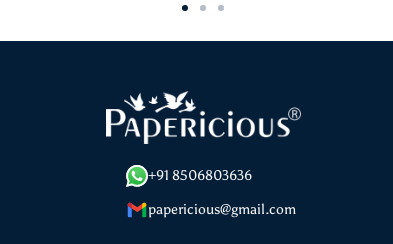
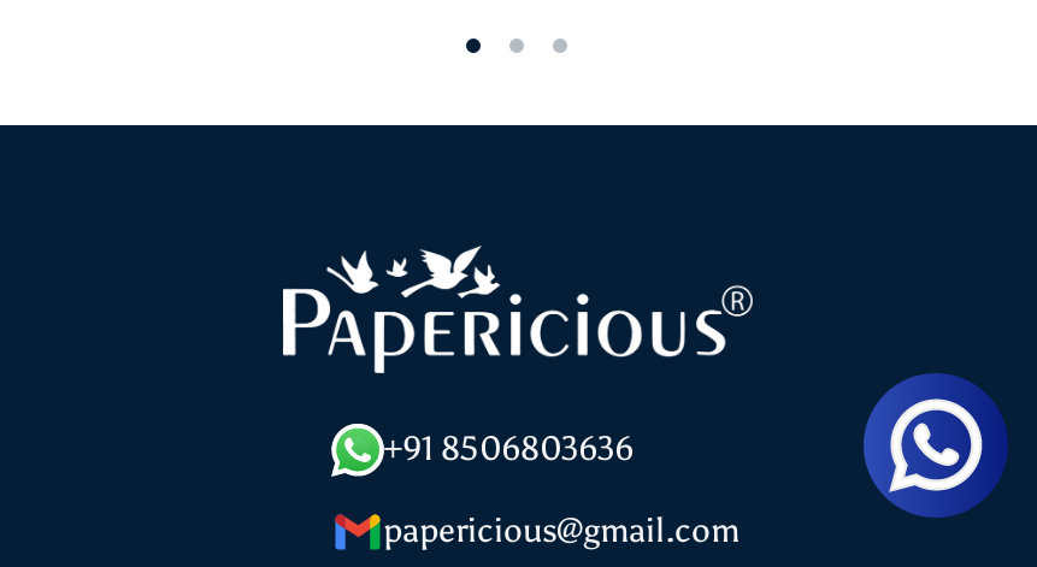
none -> [861,373,1008,518] [image]

